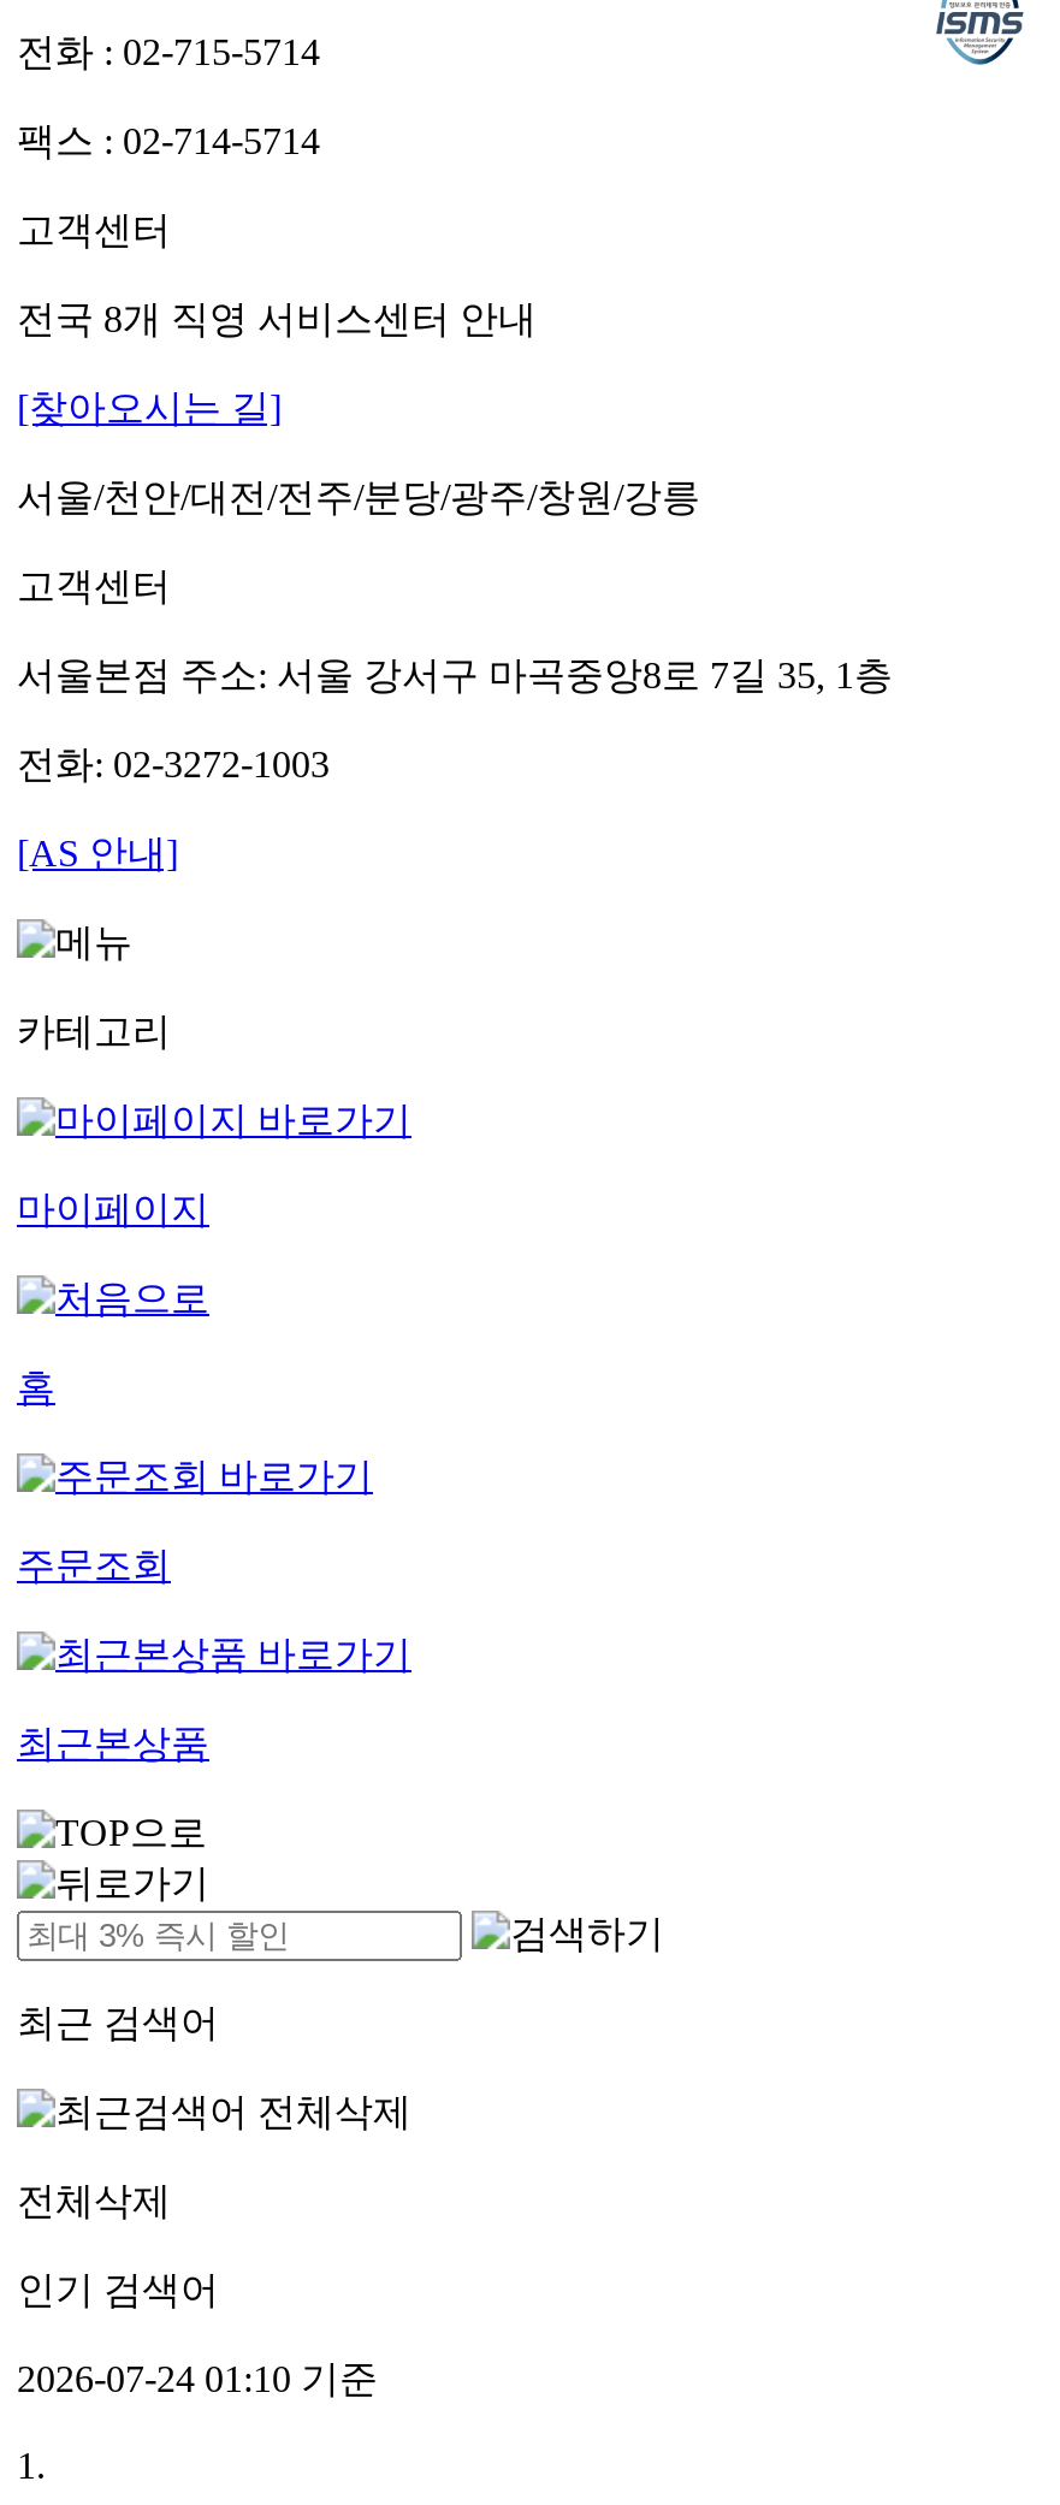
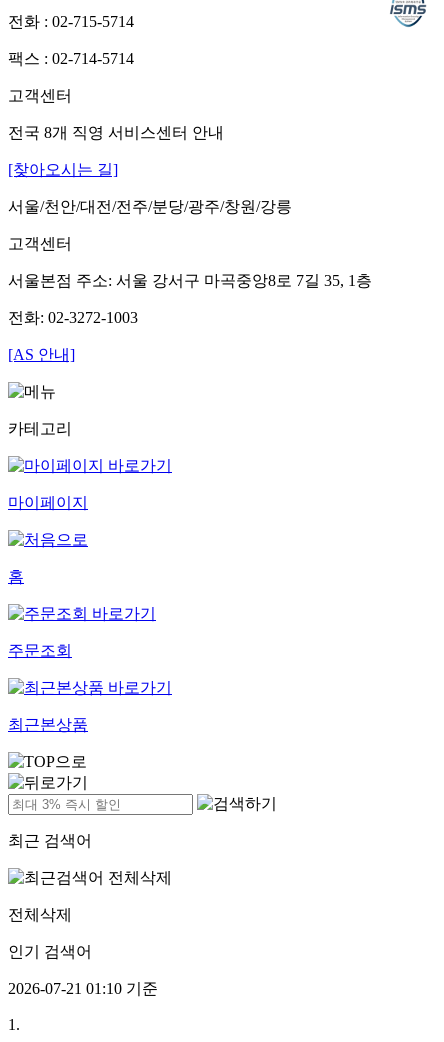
[17,2358,378,2399] 2026-07-24 01:10 기준 -> [8,980,158,997] 2026-07-21 01:10 기준

